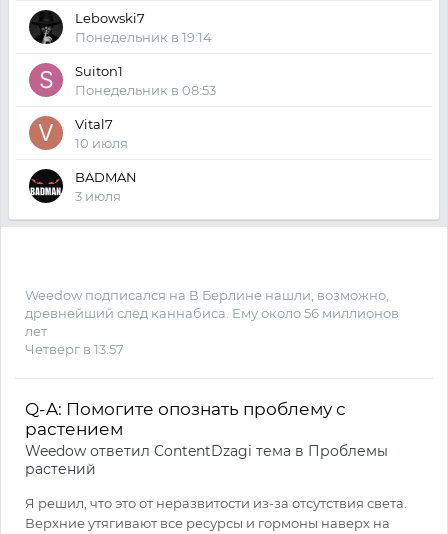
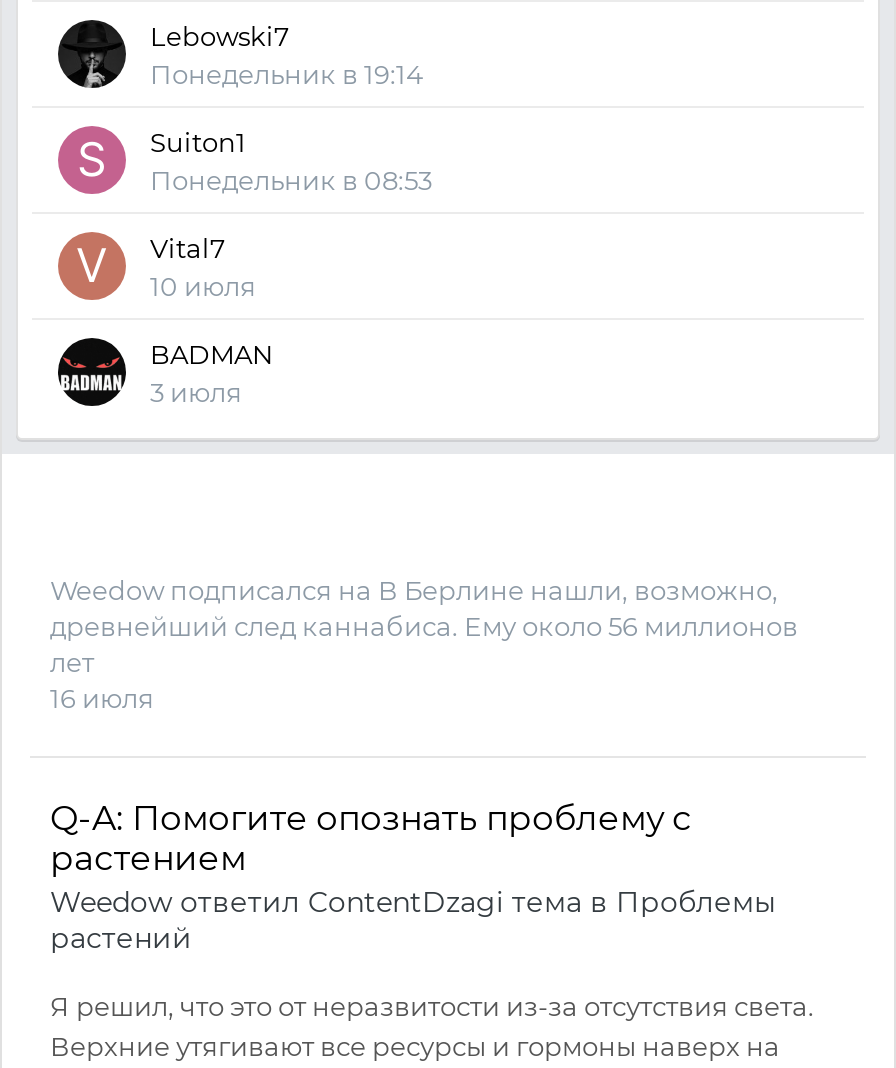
[25,341,124,357] Четверг в 13:57 -> [50,682,154,714] 16 июля

